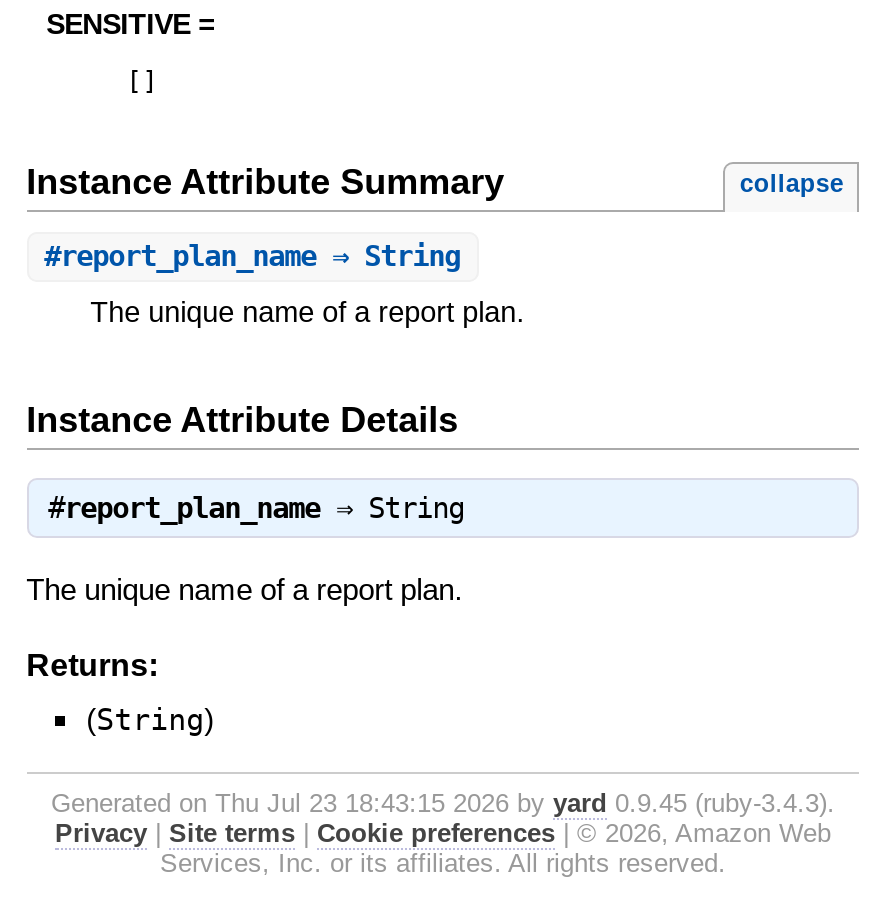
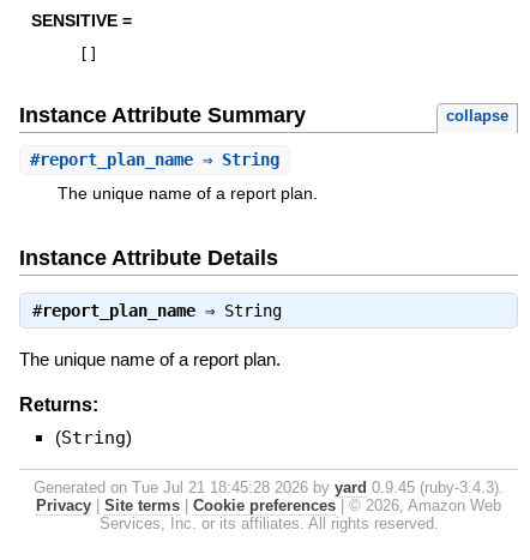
[51,788,835,818] Generated on Thu Jul 23 18:43:15 2026 by yard 0.9.45 (ruby-3.4.3). -> [34,478,504,496] Generated on Tue Jul 21 18:45:28 2026 by yard 0.9.45 (ruby-3.4.3).

